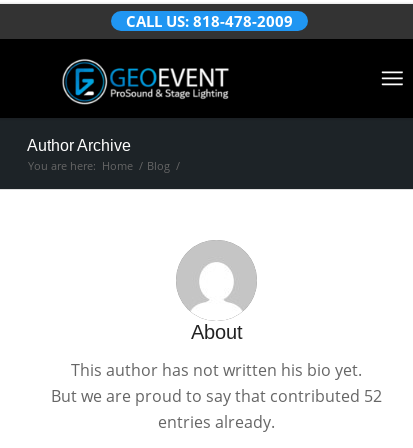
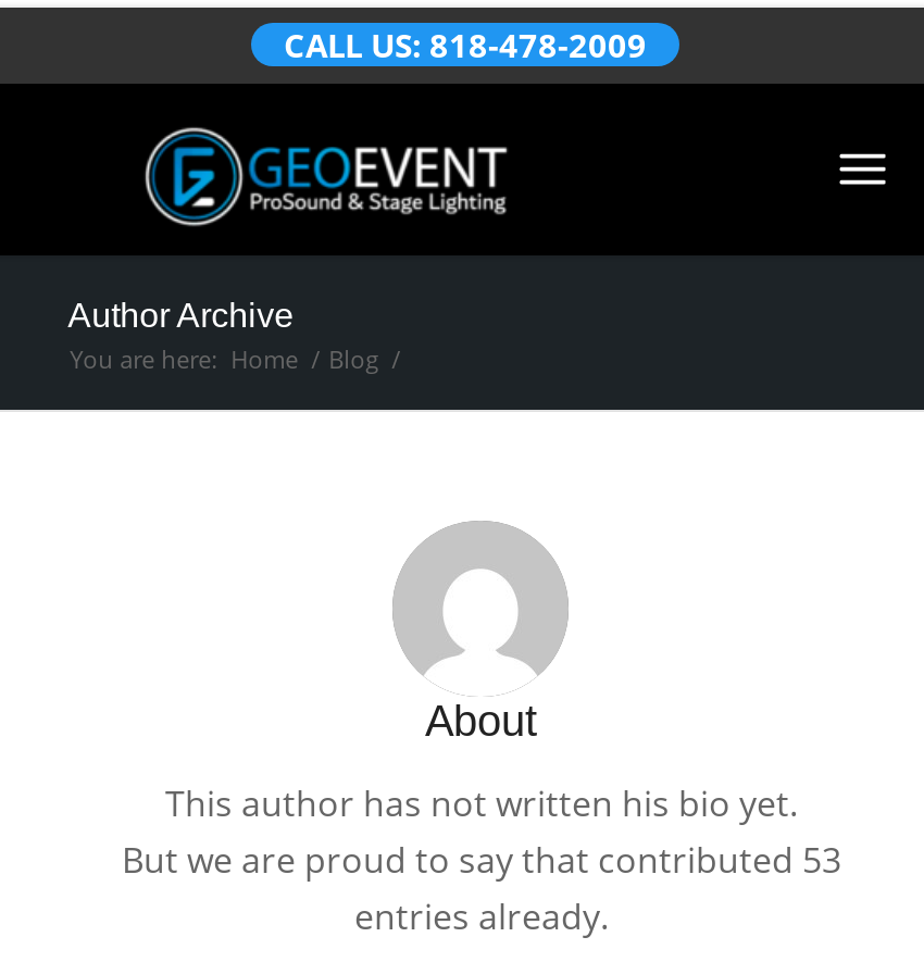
[51,385,382,407] But we are proud to say that contributed 52 -> [122,835,841,883] But we are proud to say that contributed 53

